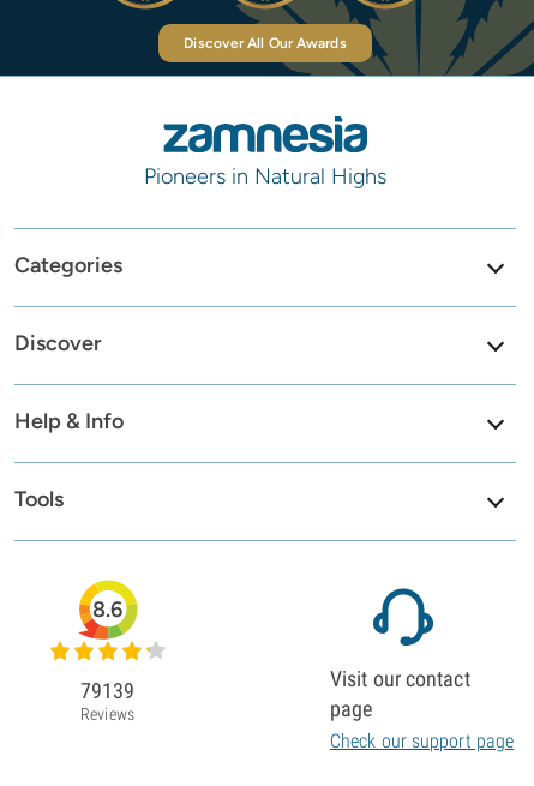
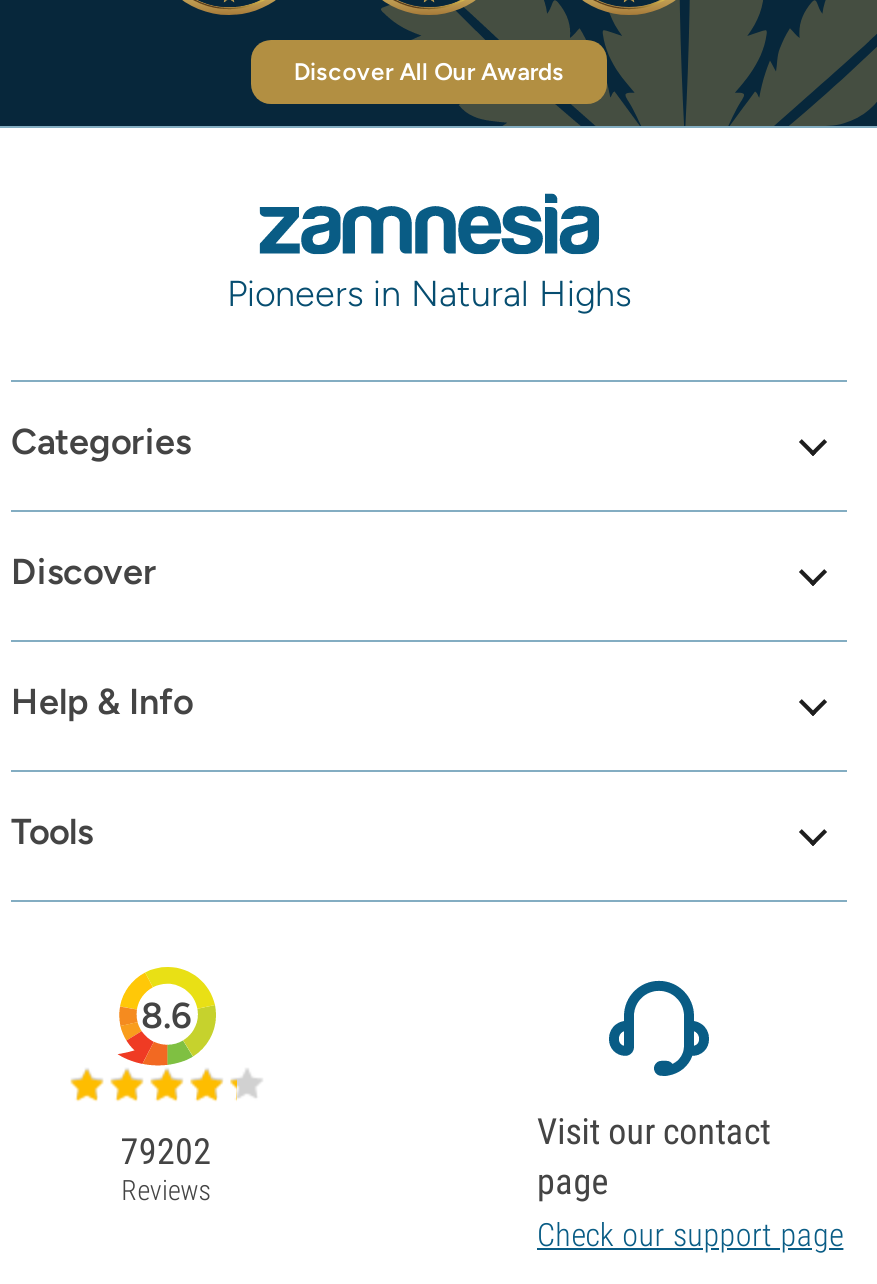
[80,678,135,703] 79139 -> [121,1130,211,1172] 79202

